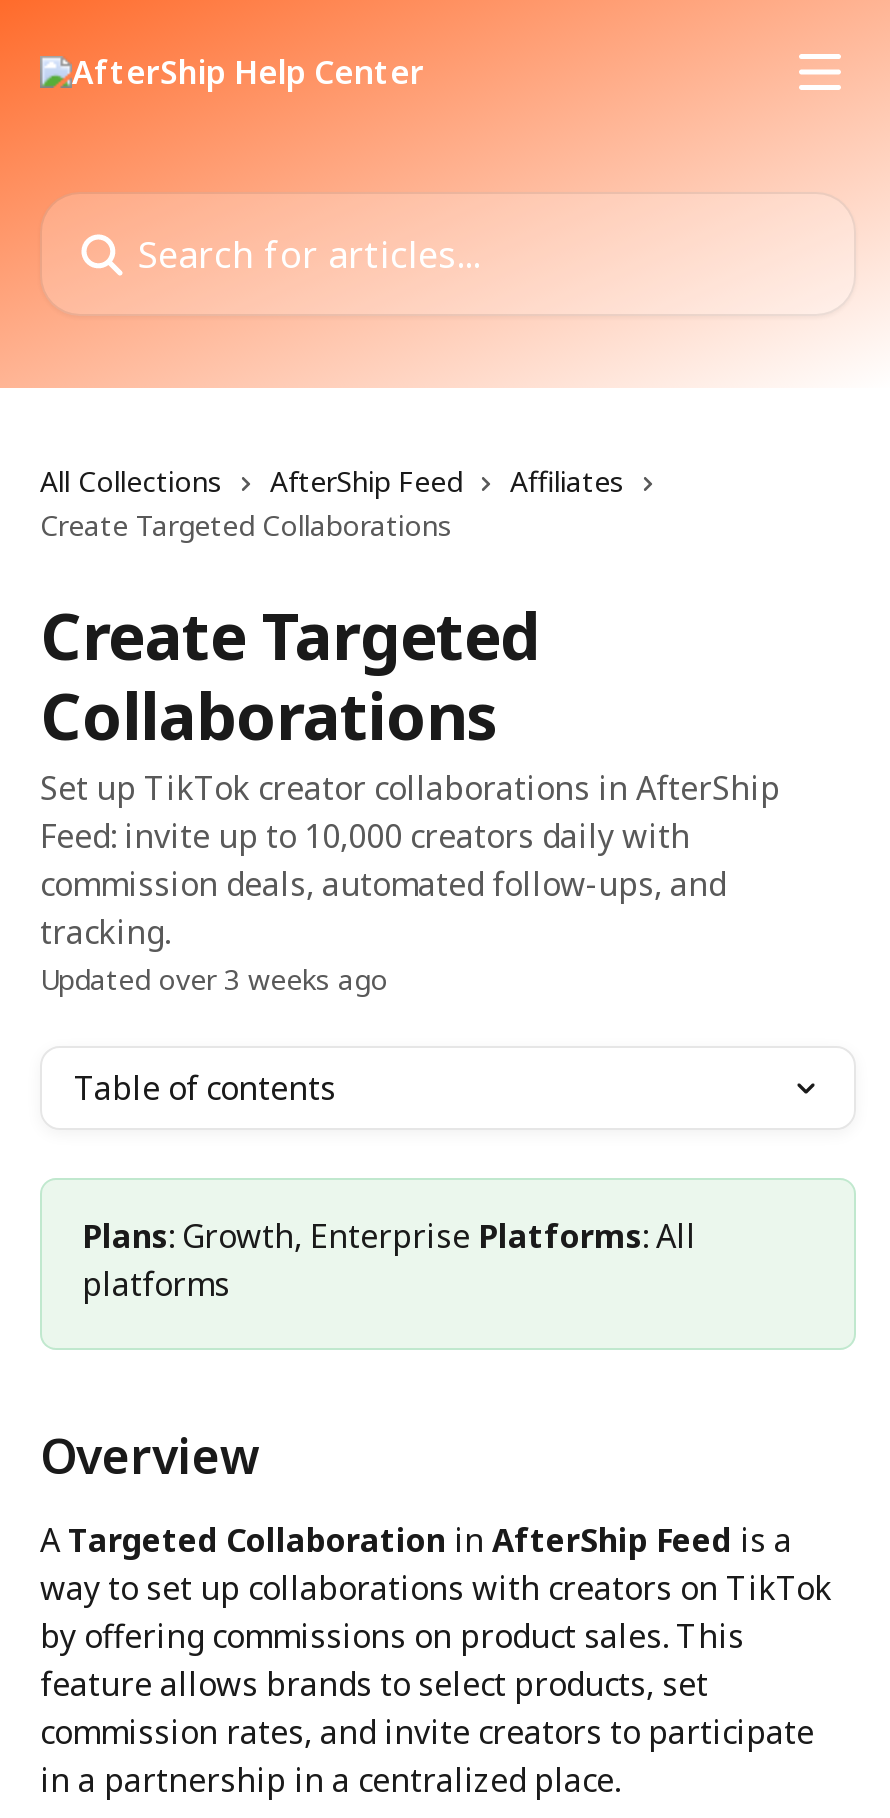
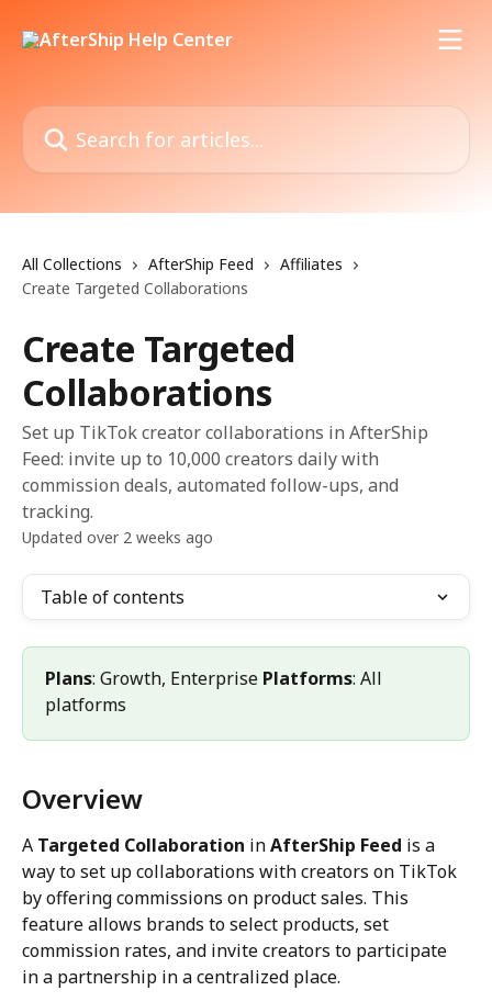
[40,960,388,998] Updated over 3 weeks ago -> [22,527,213,548] Updated over 2 weeks ago

